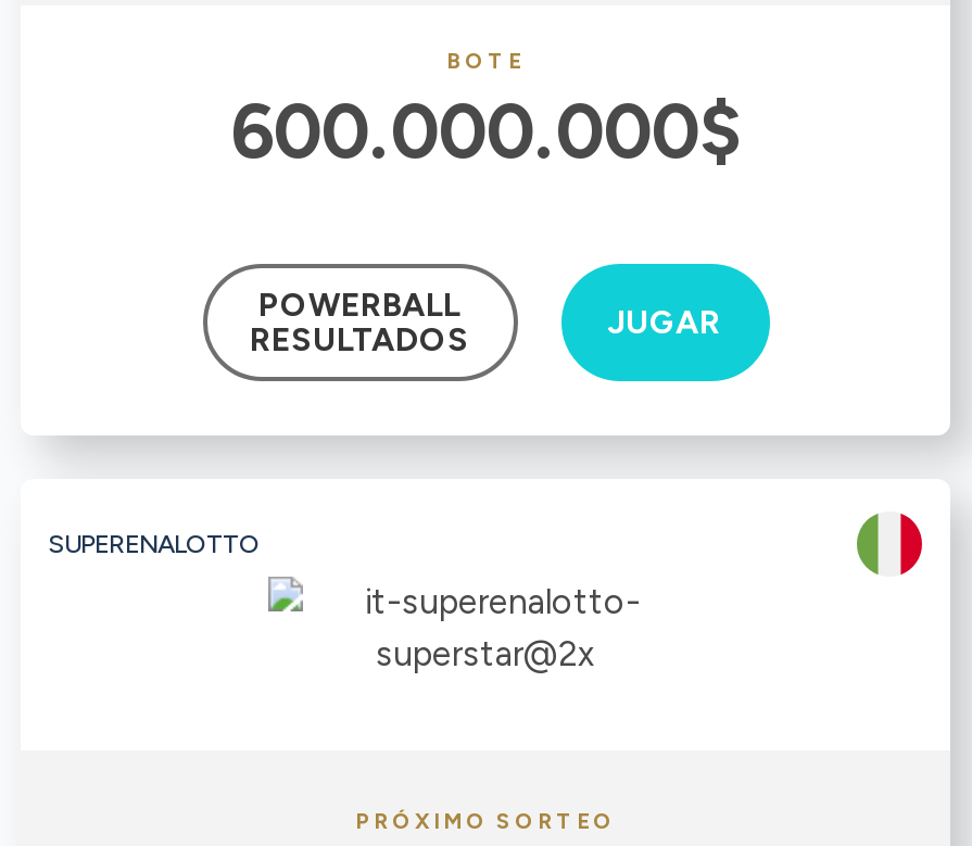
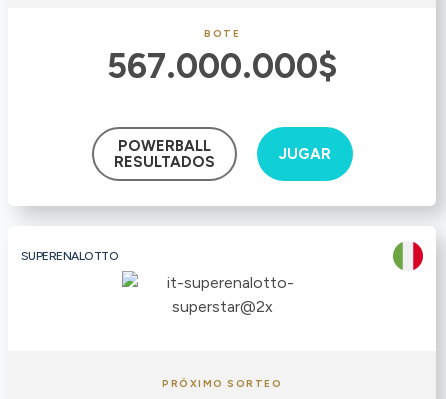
[230,85,741,176] 600.000.000$ -> [107,44,337,86] 567.000.000$

